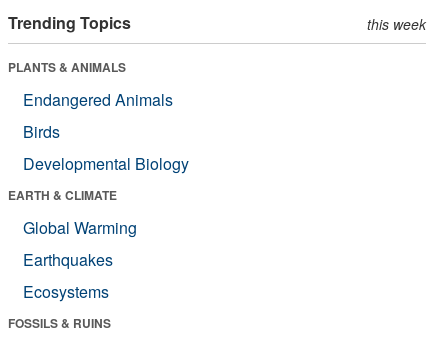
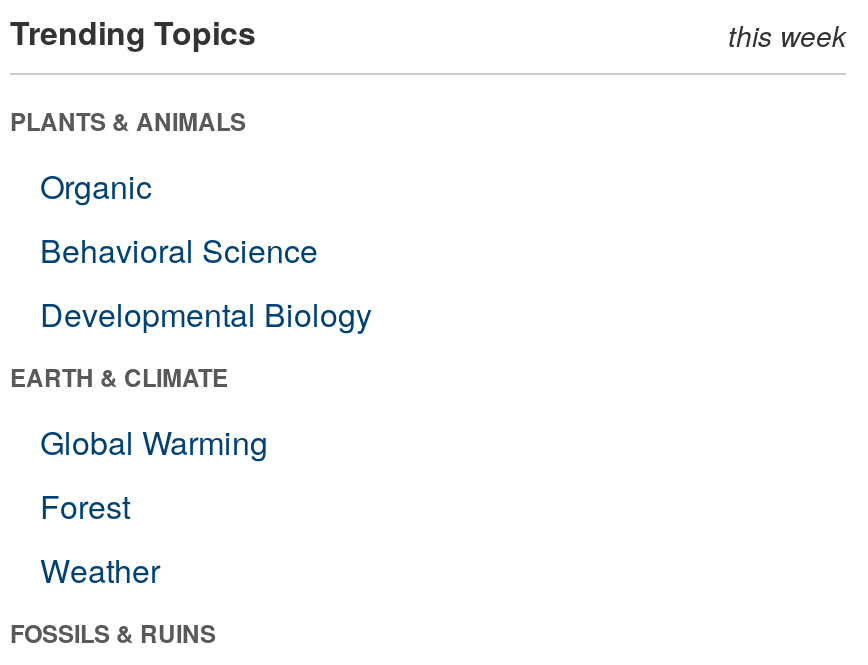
[23,88,173,143] Endangered Animals | Birds -> [40,163,318,273] Organic | Behavioral Science
[23,248,113,303] Earthquakes | Ecosystems -> [40,483,160,593] Forest | Weather

